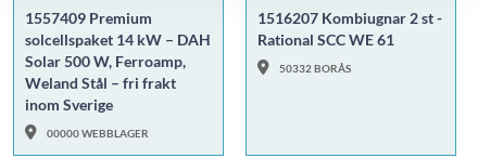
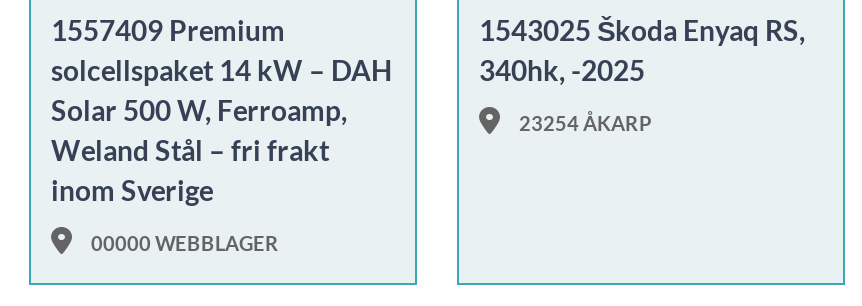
[257,9,442,49] 1516207 Kombiugnar 2 st - | Rational SCC WE 61 -> [479,13,805,87] 1543025 Škoda Enyaq RS, | 340hk, -2025
[277,62,351,75] 50332 BORÅS -> [515,111,651,135] 23254 ÅKARP

